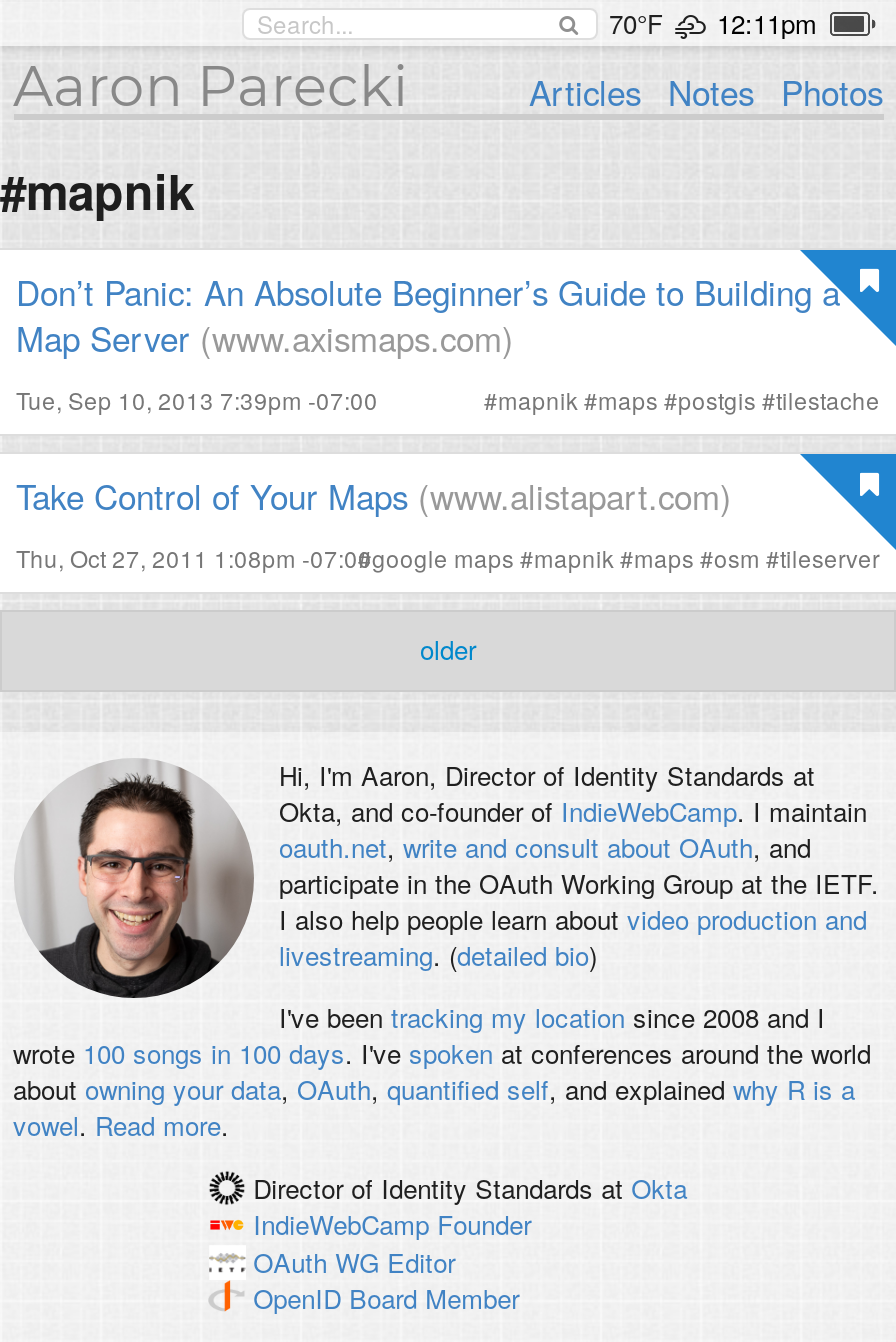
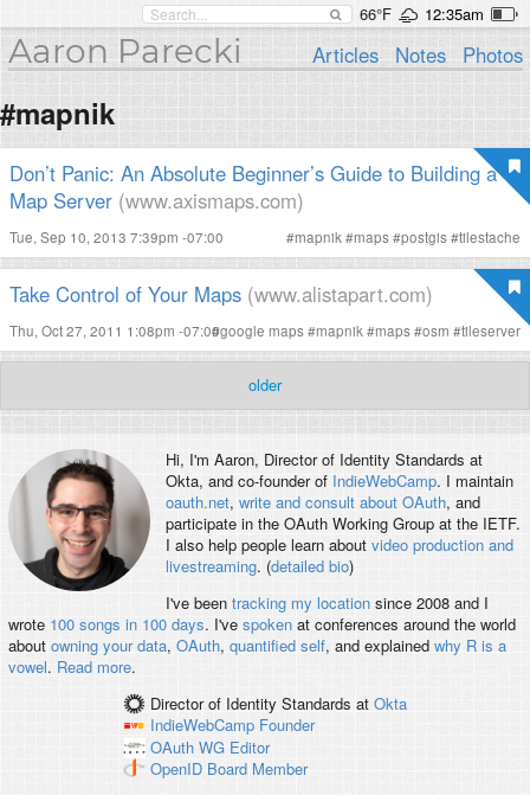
[609,4,817,42] 70°F | 12:11pm -> [359,2,483,25] 66°F | 12:35am

